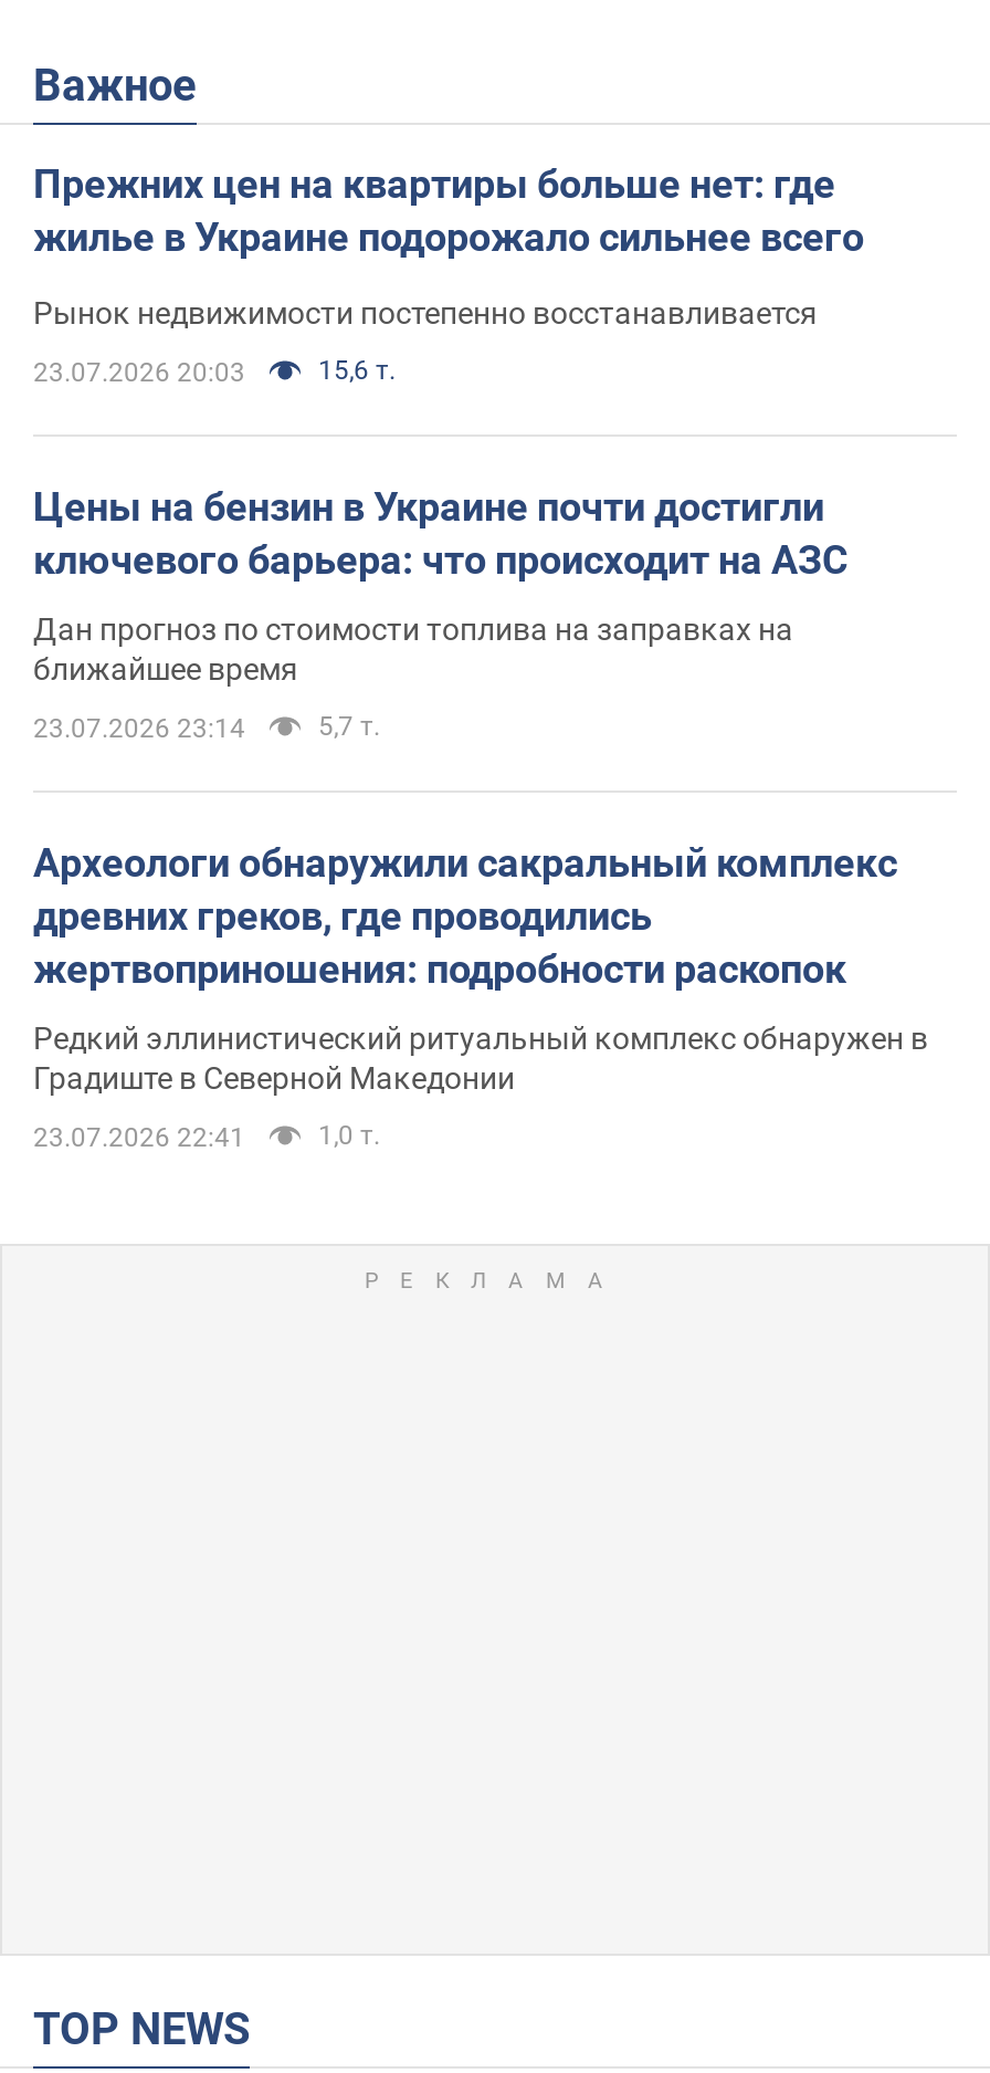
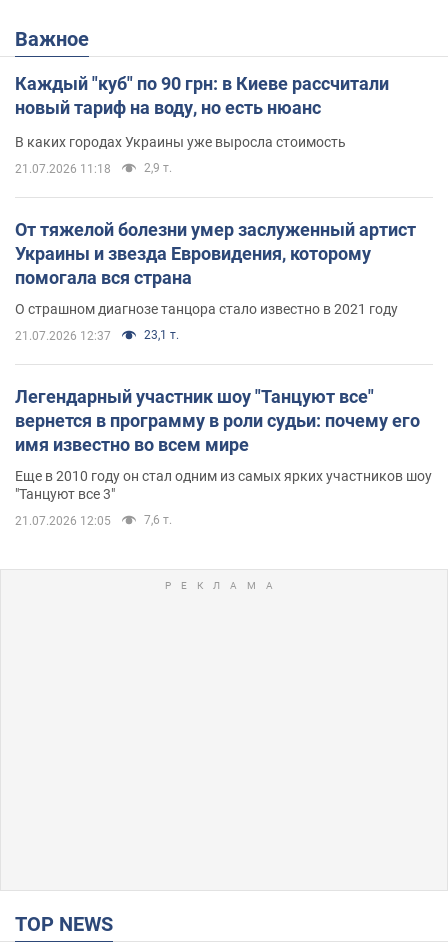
[33,160,864,259] Прежних цен на квартиры больше нет: где | жилье в Украине подорожало сильнее всего -> [15,73,389,118] Каждый "куб" по 90 грн: в Киеве рассчитали | новый тариф на воду, но есть нюанс
[33,295,818,330] Рынок недвижимости постепенно восстанавливается -> [15,134,346,150] В каких городах Украины уже выросла стоимость
[33,354,396,387] 23.07.2026 20:03 | 15,6 т. -> [15,161,172,176] 21.07.2026 11:18 | 2,9 т.
[33,482,849,582] Цены на бензин в Украине почти достигли | ключевого барьера: что происходит на АЗС -> [15,219,416,288] От тяжелой болезни умер заслуженный артист | Украины и звезда Евровидения, которому | помогала вся страна
[33,611,793,686] Дан прогноз по стоимости топлива на заправках на | ближайшее время -> [15,301,398,317] О страшном диагнозе танцора стало известно в 2021 году
[33,710,380,743] 23.07.2026 23:14 | 5,7 т. -> [15,328,179,343] 21.07.2026 12:37 | 23,1 т.
[33,838,897,991] Археологи обнаружили сакральный комплекс | древних греков, где проводились | жертвоприношения: подробности раскопок -> [15,386,420,455] Легендарный участник шоу "Танцуют все" | вернется в программу в роли судьи: почему его | имя известно во всем мире
[33,1020,928,1095] Редкий эллинистический ритуальный комплекс обнаружен в | Градиште в Северной Македонии -> [15,468,432,502] Еще в 2010 году он стал одним из самых ярких участников шоу | "Танцуют все 3"
[33,1119,380,1152] 23.07.2026 22:41 | 1,0 т. -> [15,513,172,528] 21.07.2026 12:05 | 7,6 т.

